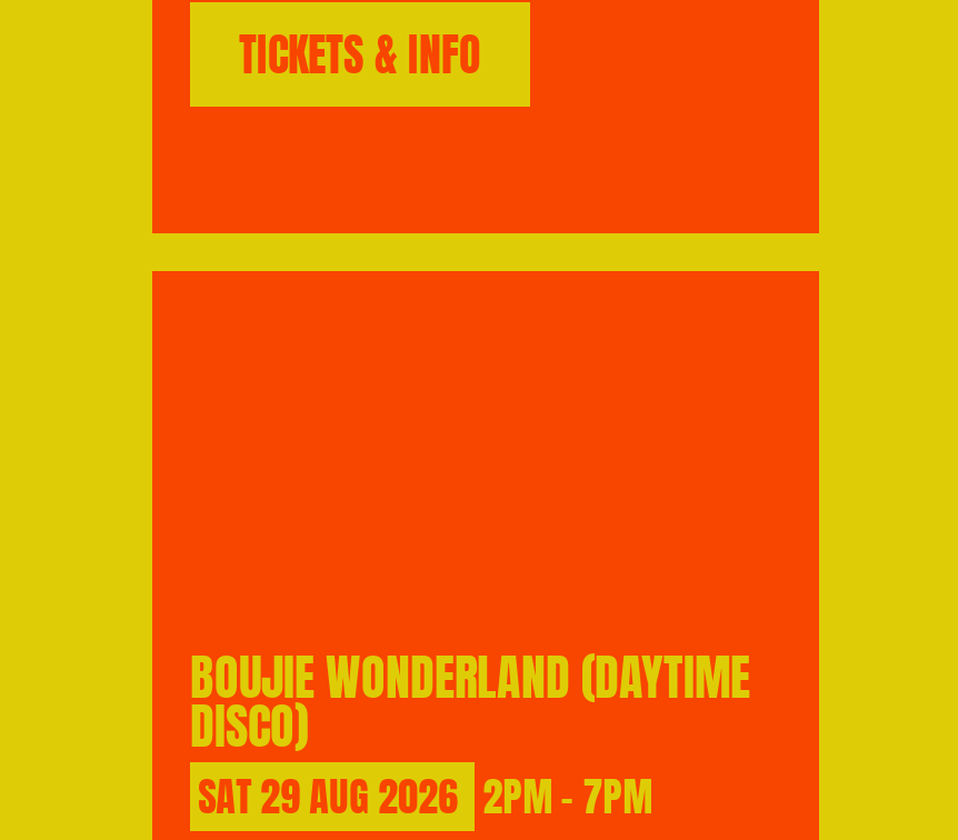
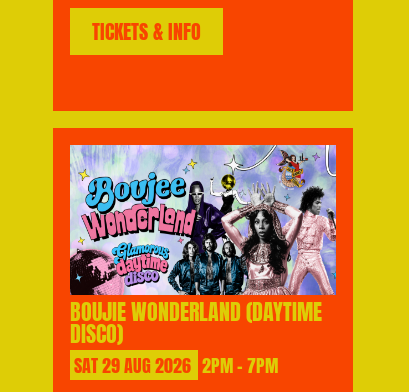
none -> [69,144,337,296] [image]

